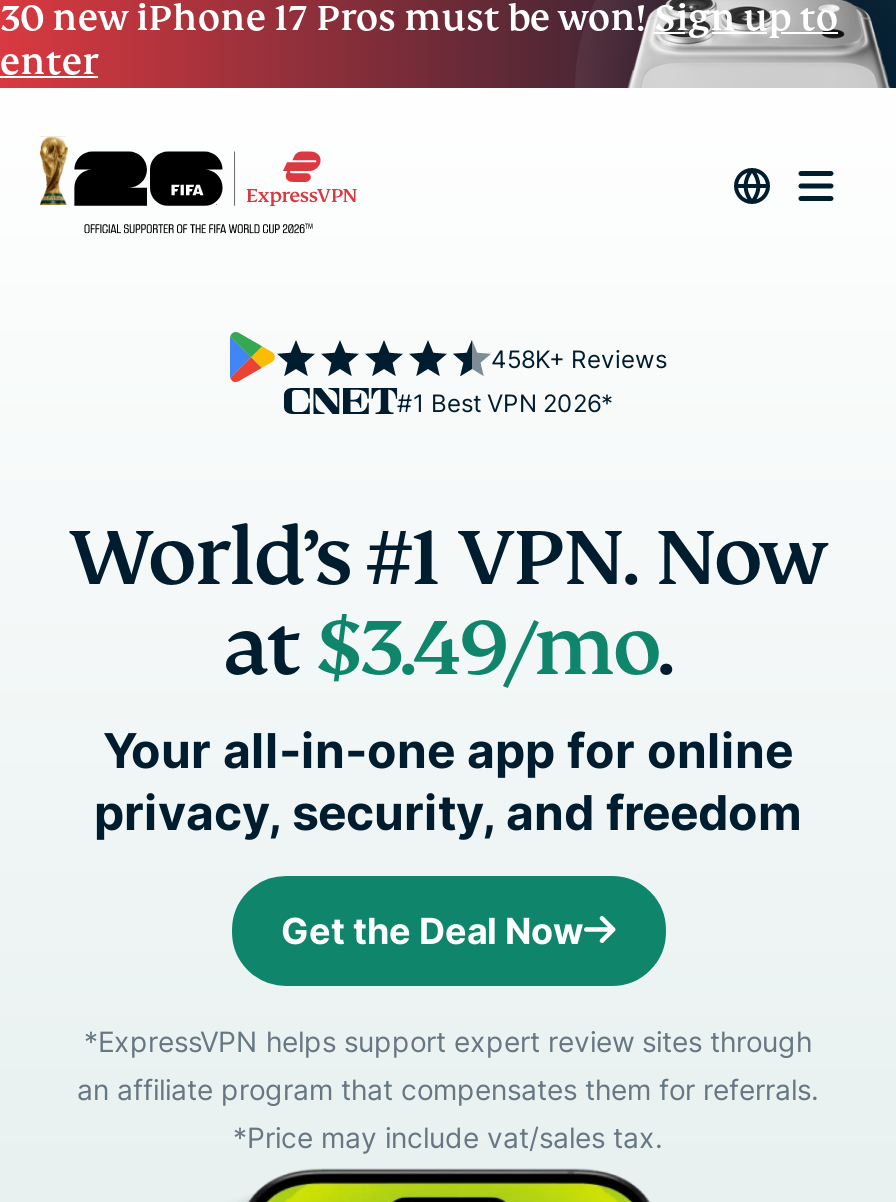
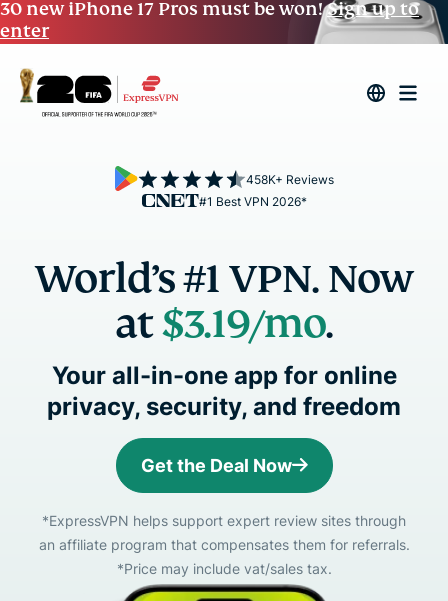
[223,598,673,696] at $3.49/mo. -> [115,299,333,348] at $3.19/mo.

